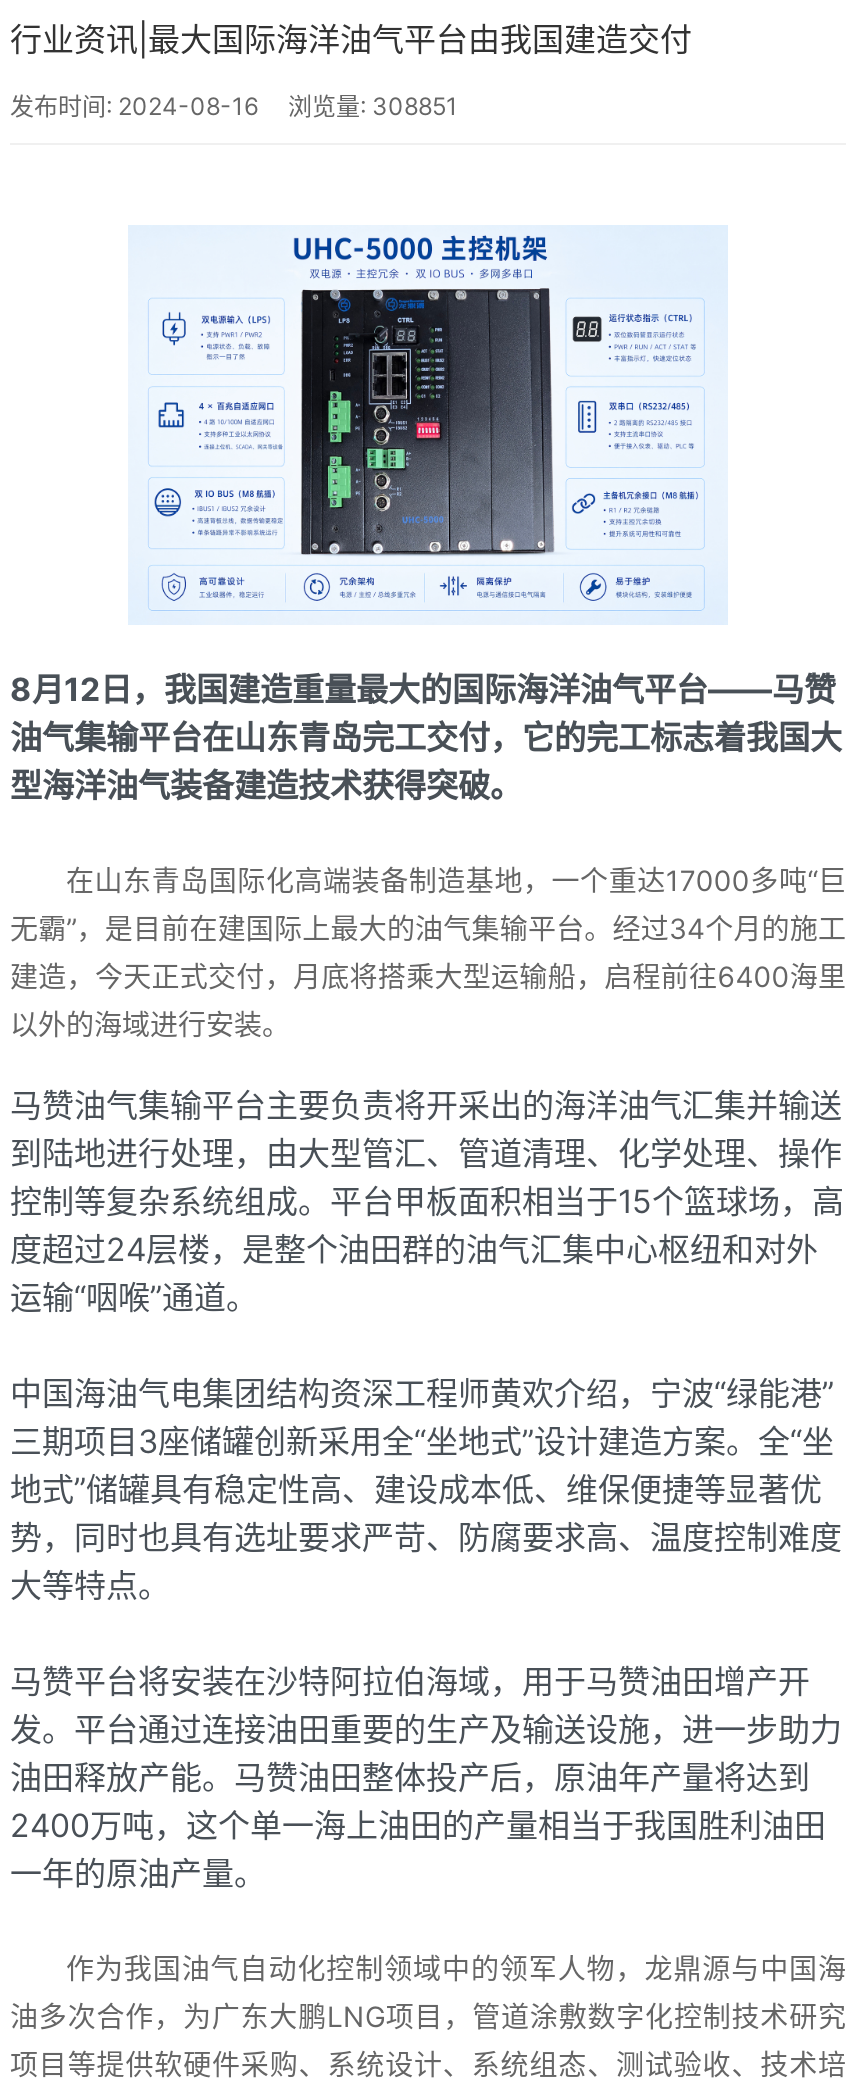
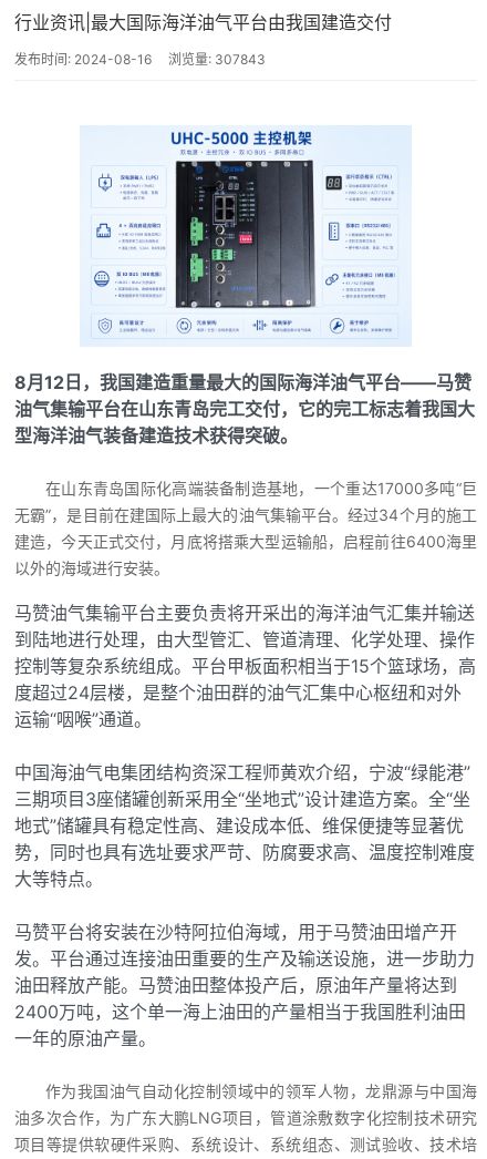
[10,91,458,121] 发布时间: 2024-08-16 浏览量: 308851 -> [14,51,266,68] 发布时间: 2024-08-16 浏览量: 307843

